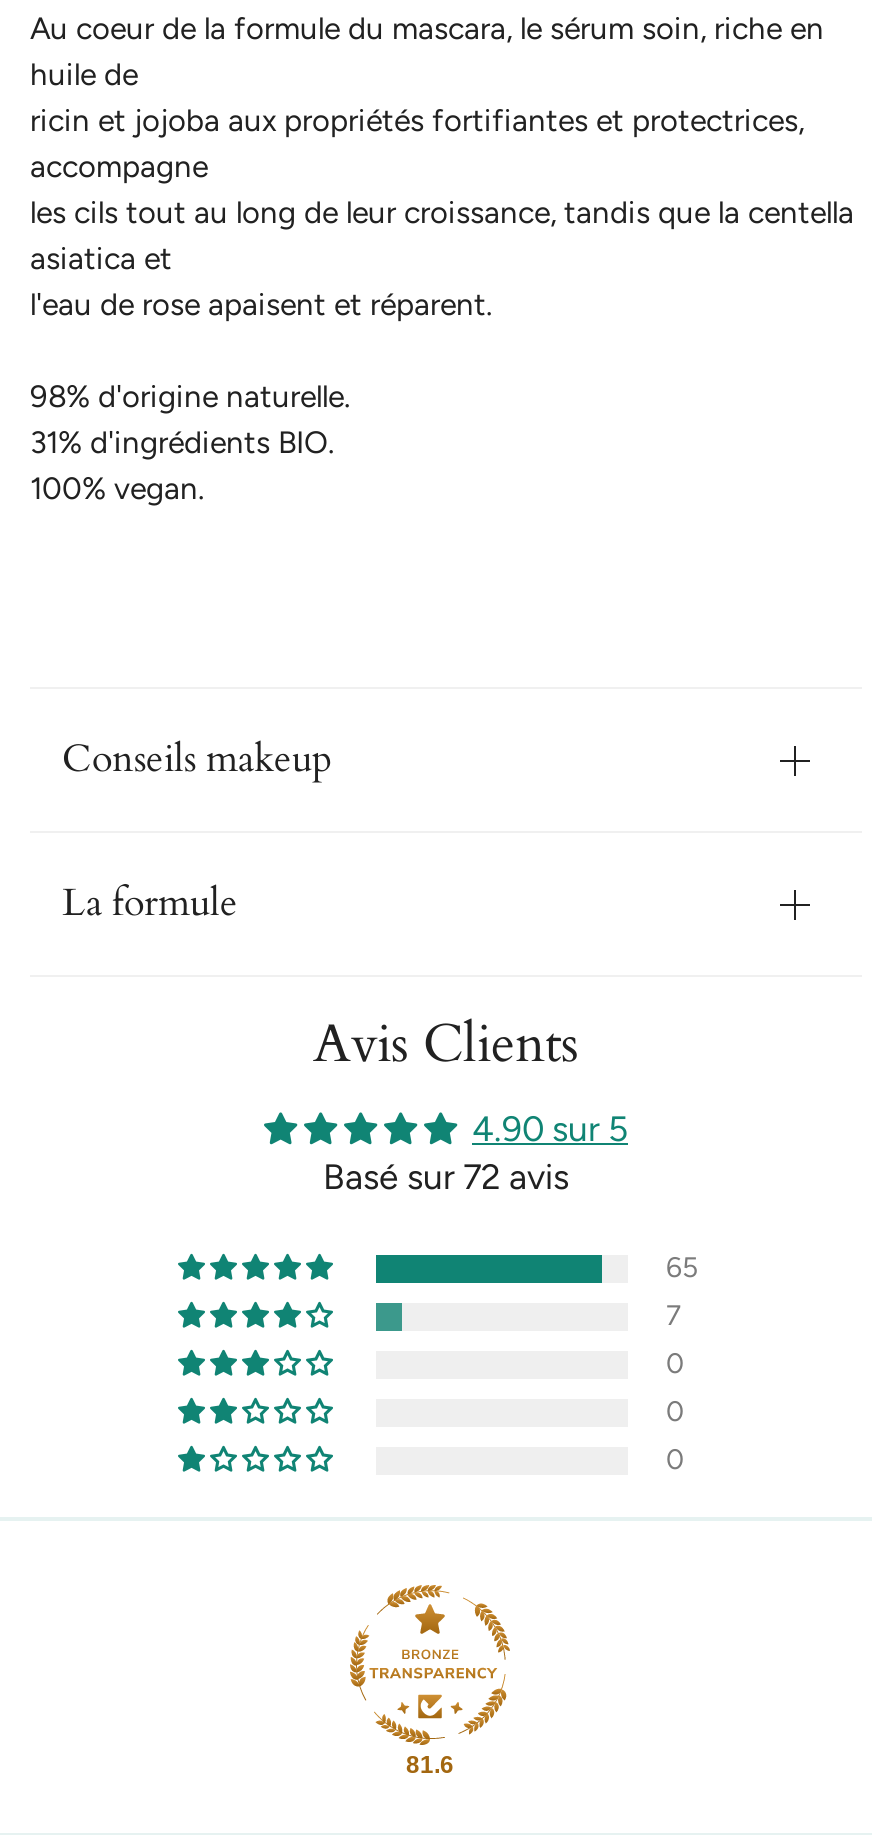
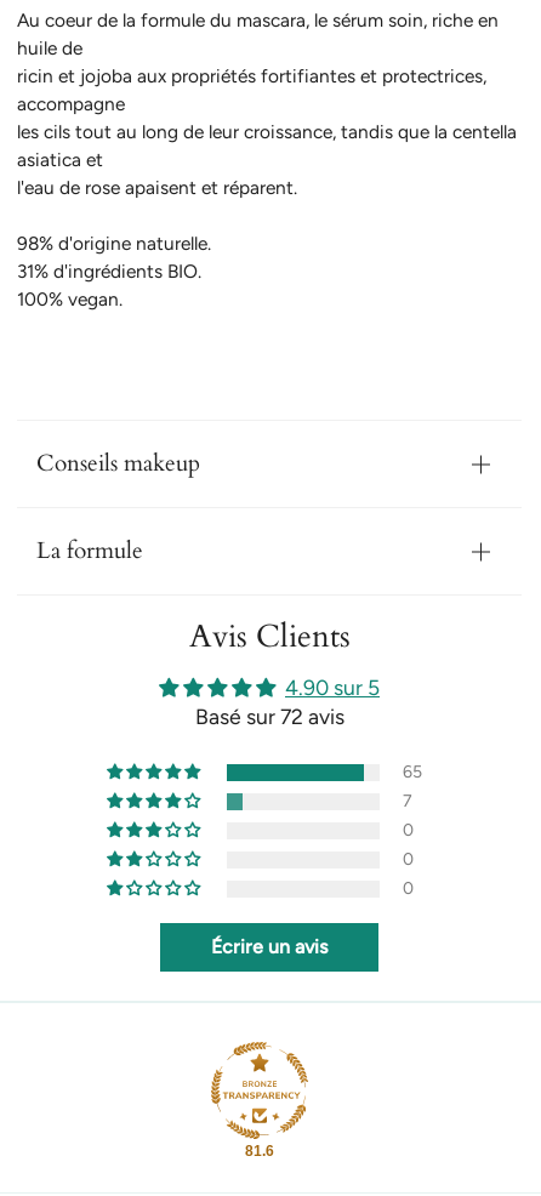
none -> [211,935,328,958] Écrire un avis

